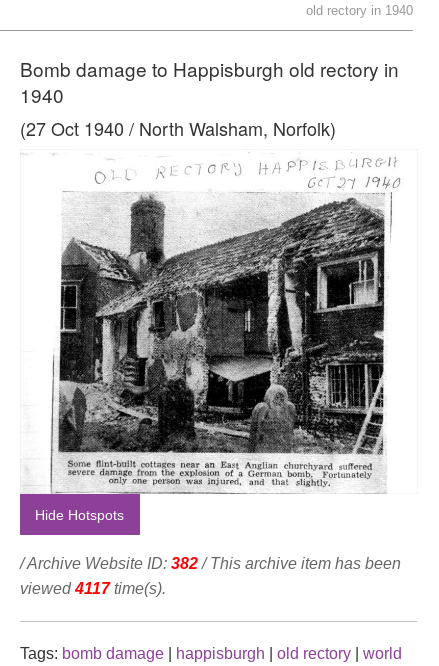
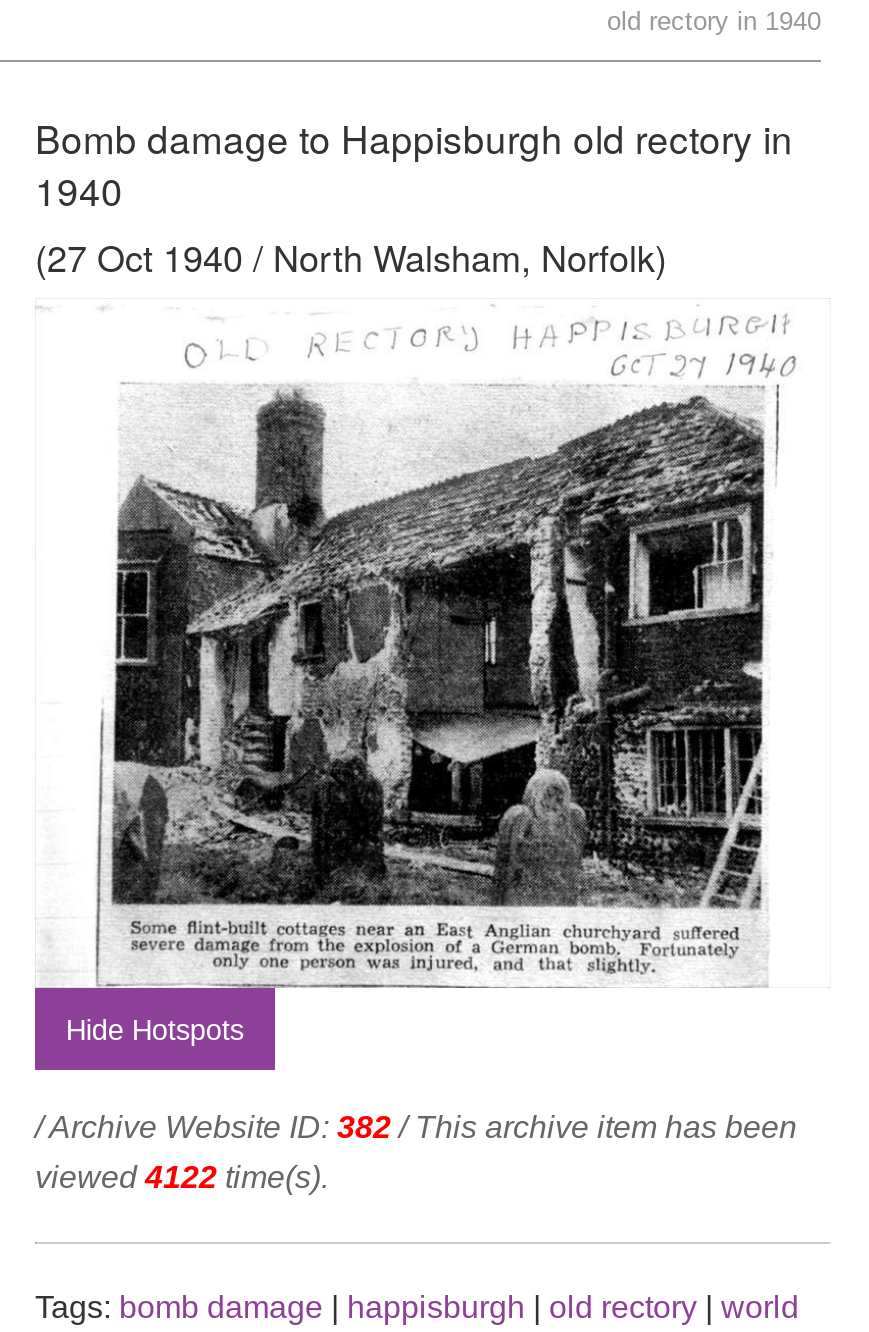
[20,580,166,597] viewed 4117 time(s). -> [35,1160,329,1194] viewed 4122 time(s).

